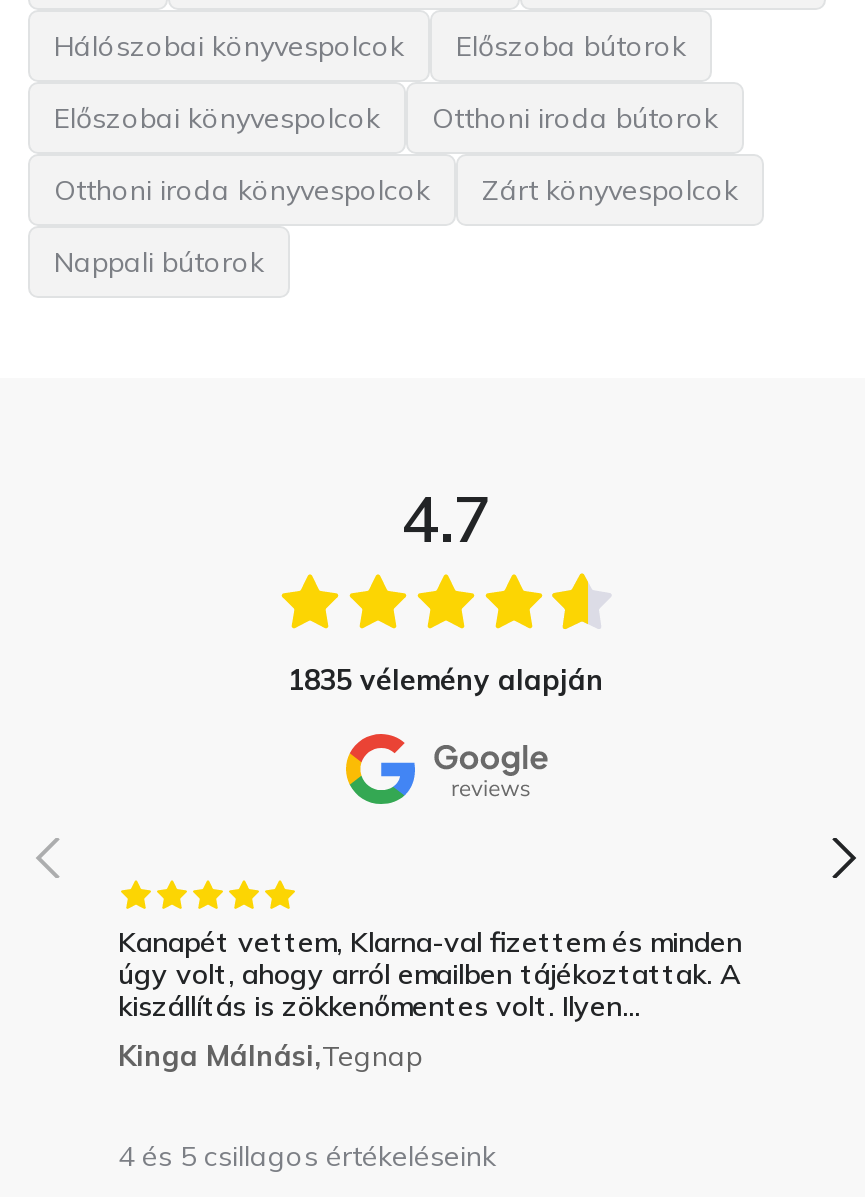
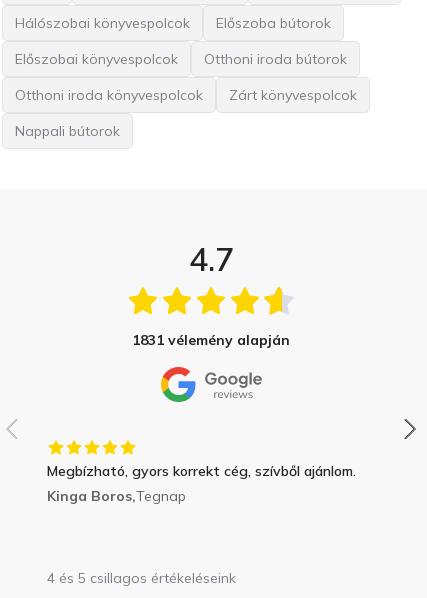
[288,661,604,697] 1835 vélemény alapján -> [132,331,290,349] 1831 vélemény alapján
[118,923,742,1073] Kanapét vettem, Klarna-val fizettem és minden | úgy volt, ahogy arról emailben tájékoztattak. A | kiszállítás is zökkenőmentes volt. Ilyen... | Kinga Málnási,Tegnap -> [47,462,356,505] Megbízható, gyors korrekt cég, szívből ajánlom. | Kinga Boros, Tegnap

